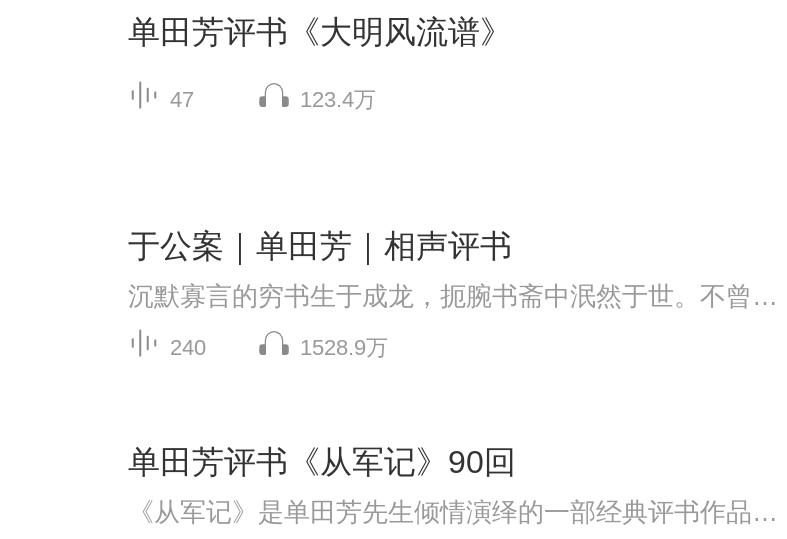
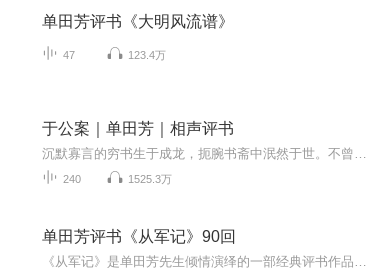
[300,335,388,359] 1528.9万 -> [128,173,172,185] 1525.3万

